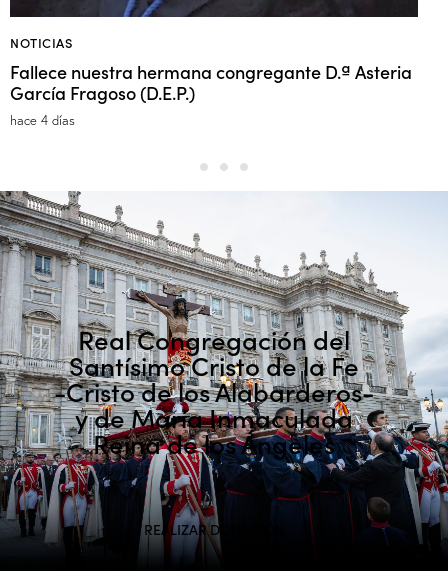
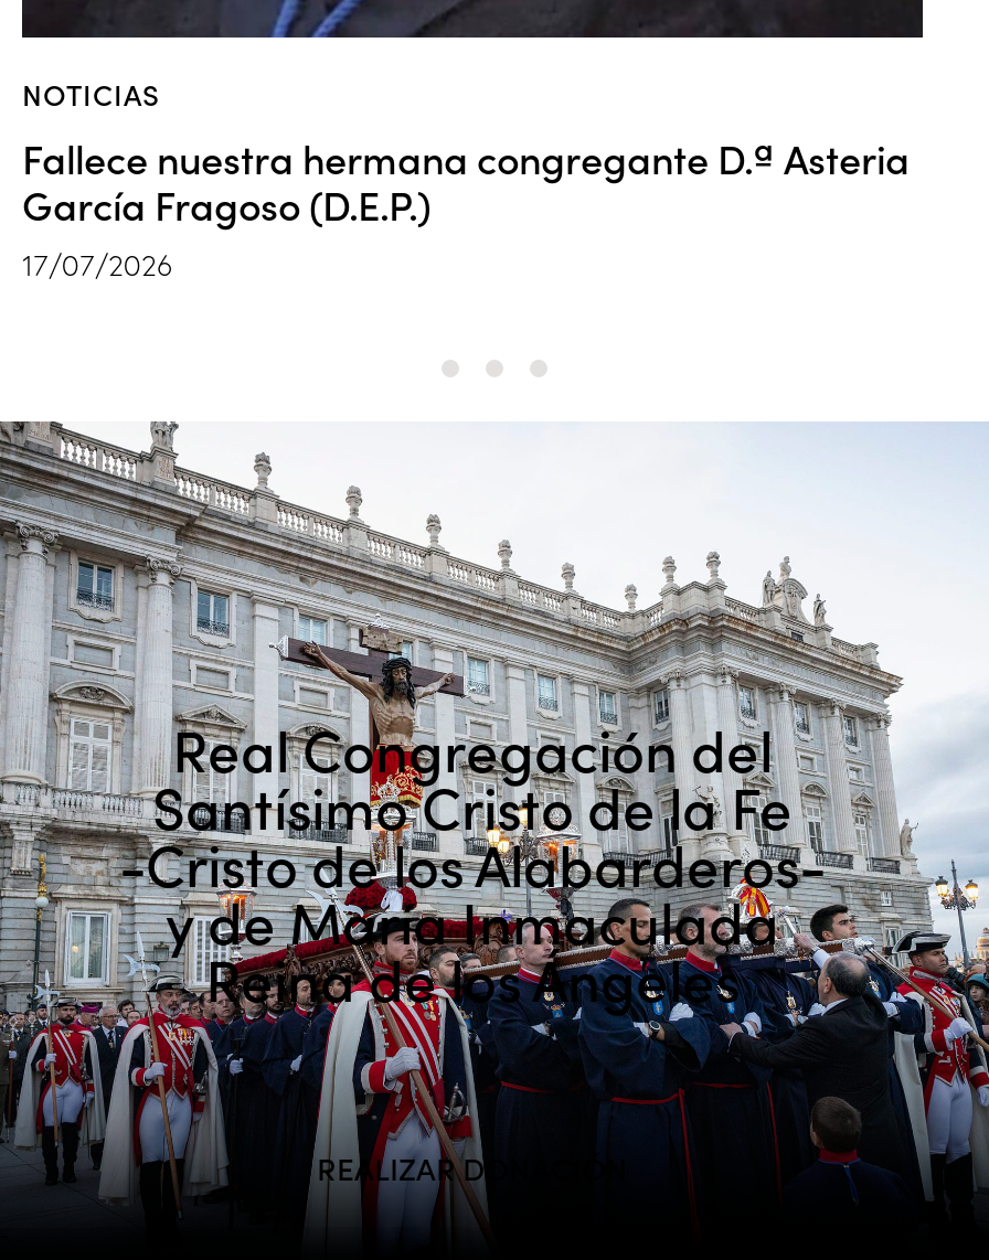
[10,112,75,128] hace 4 días -> [22,247,172,282] 17/07/2026

